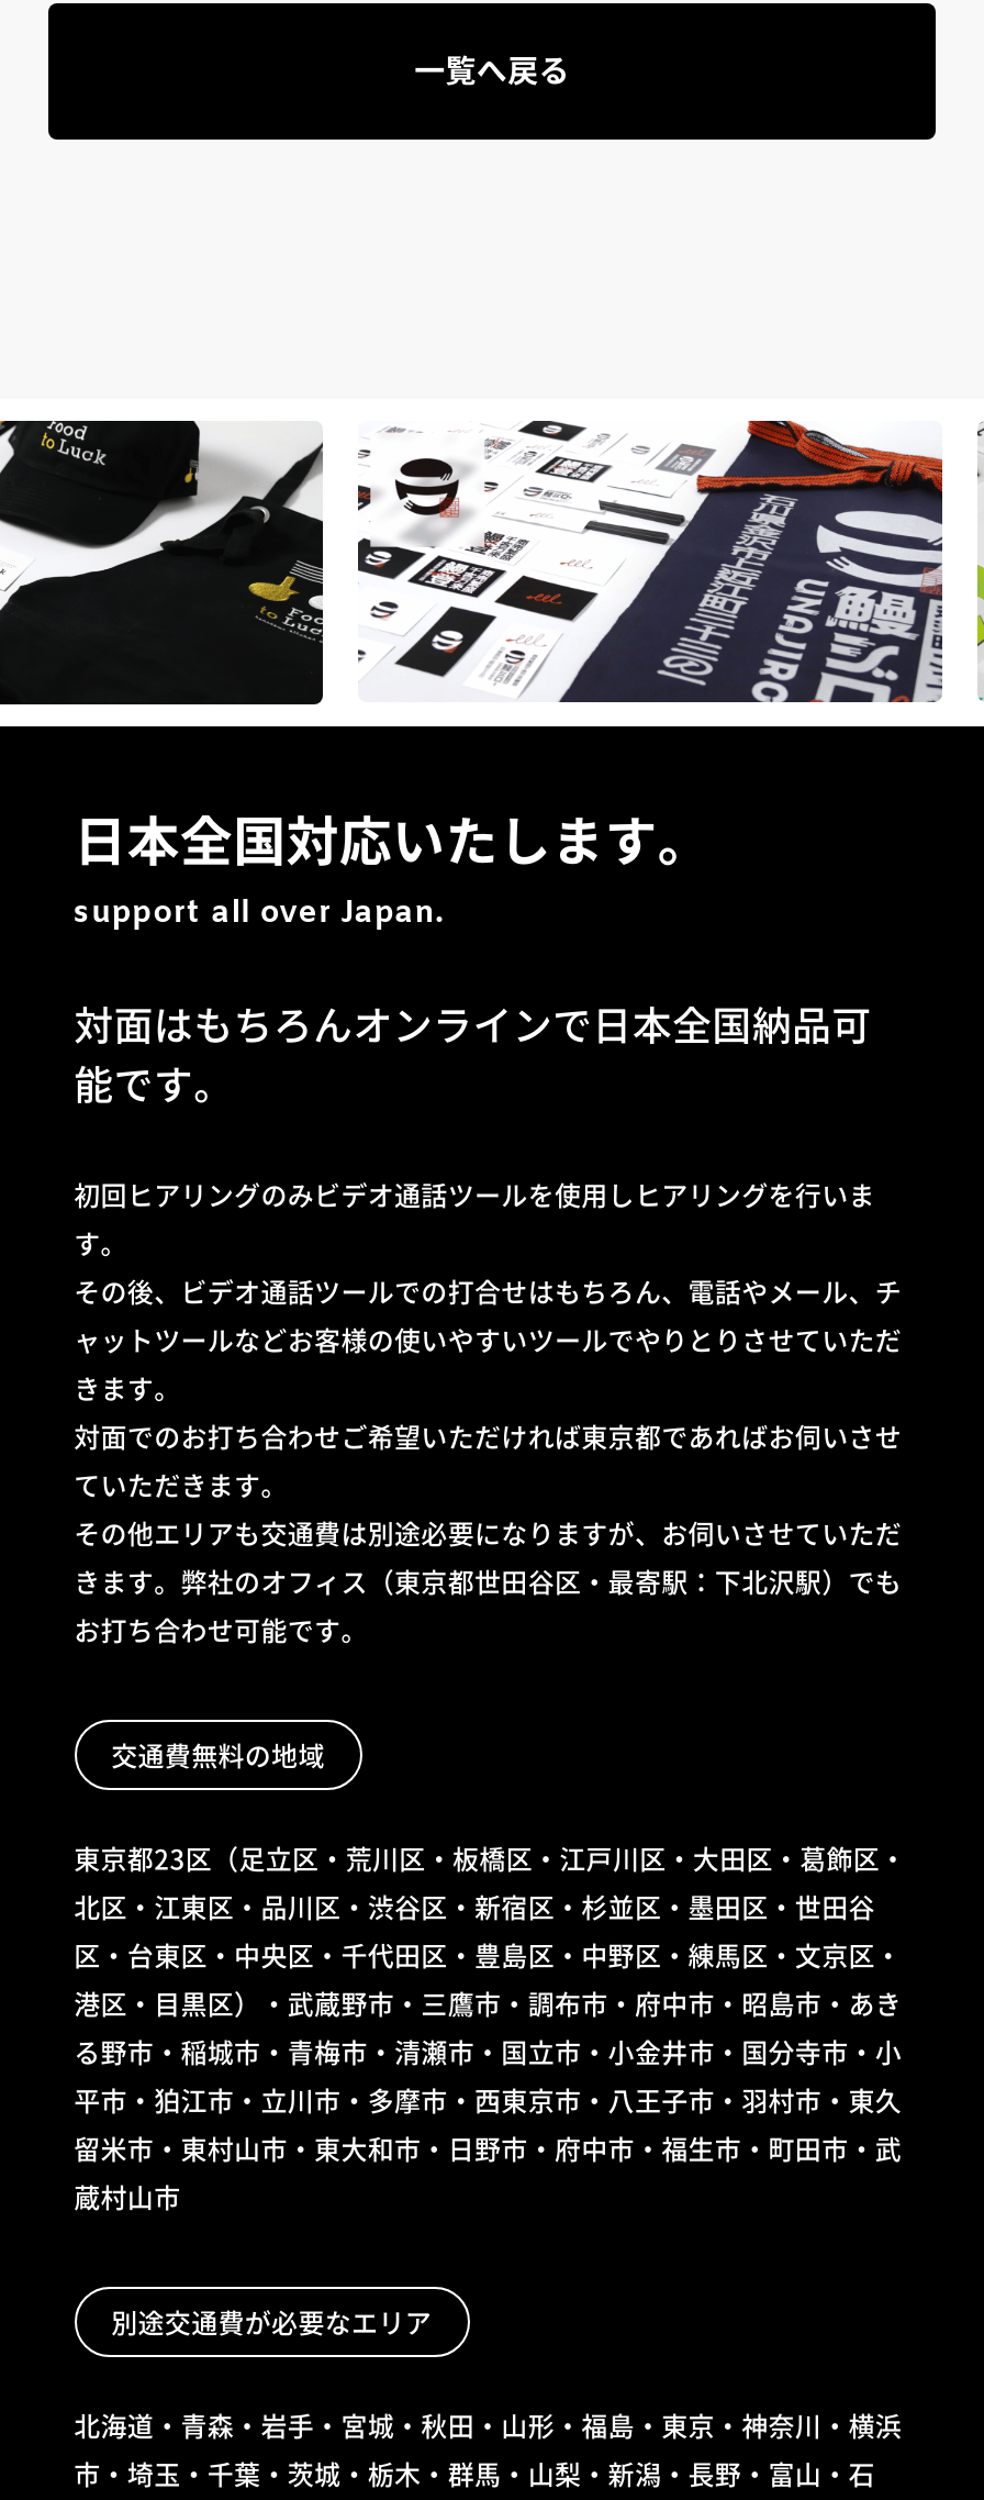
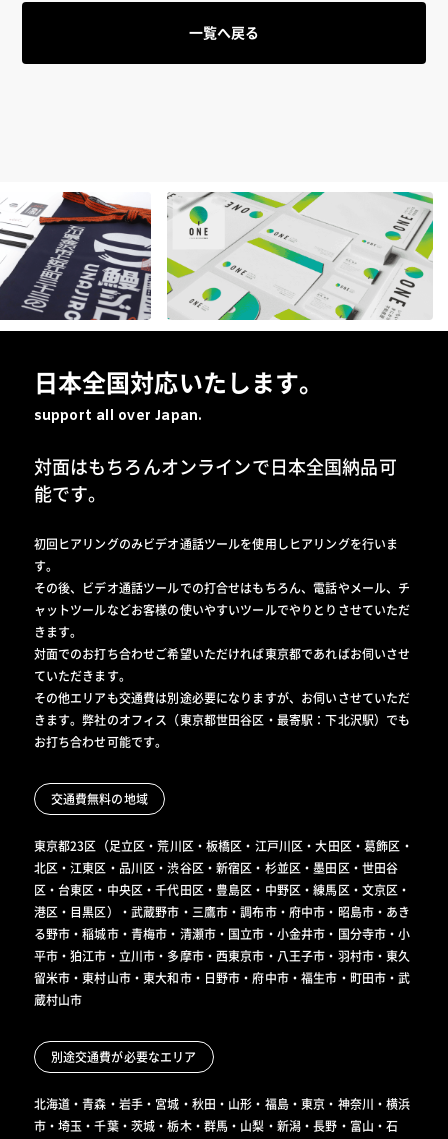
[7,419,332,707] [image] -> [3,191,152,321] [image]
[356,419,951,704] [image] -> [163,191,434,321] [image]

